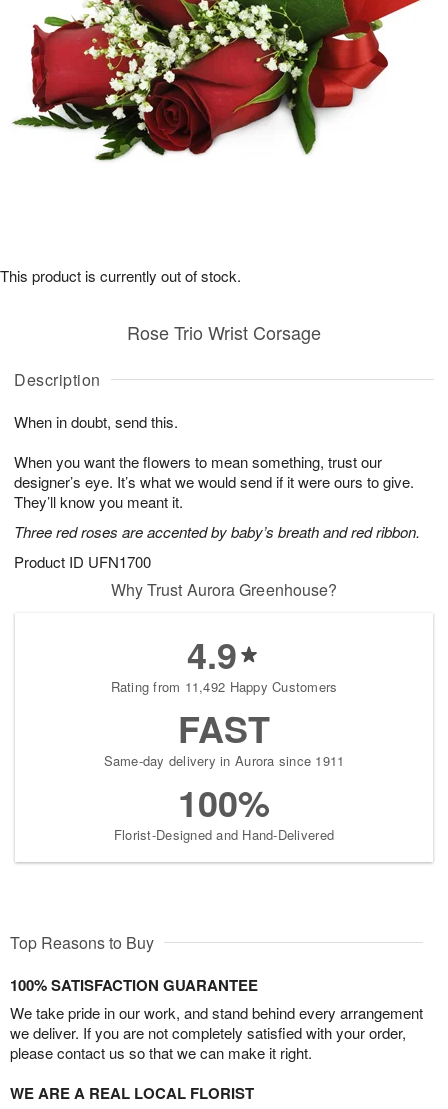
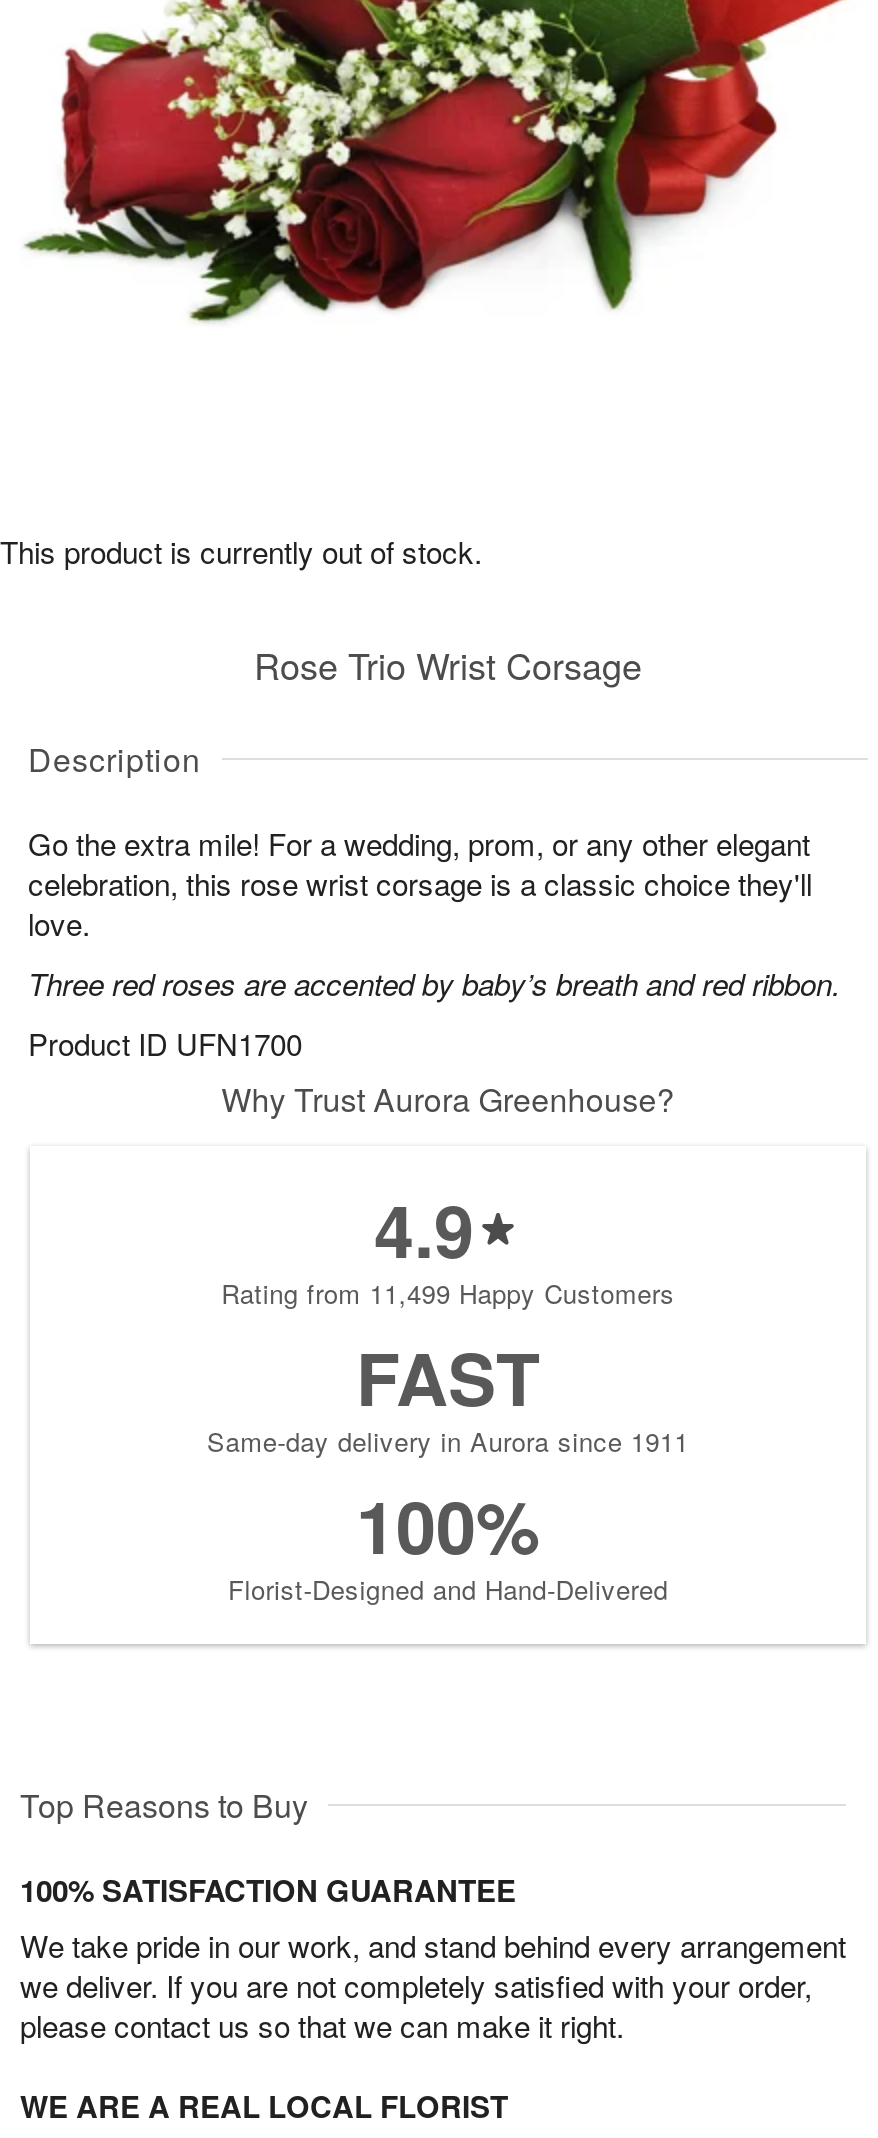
[14,411,414,512] When in doubt, send this. | When you want the flowers to mean something, trust our | designer’s eye. It’s what we would send if it were ours to give. | They’ll know you meant it. -> [28,822,812,944] Go the extra mile! For a wedding, prom, or any other elegant | celebration, this rose wrist corsage is a classic choice they'll | love.
[111,677,337,696] Rating from 11,492 Happy Customers -> [221,1274,675,1312] Rating from 11,499 Happy Customers

